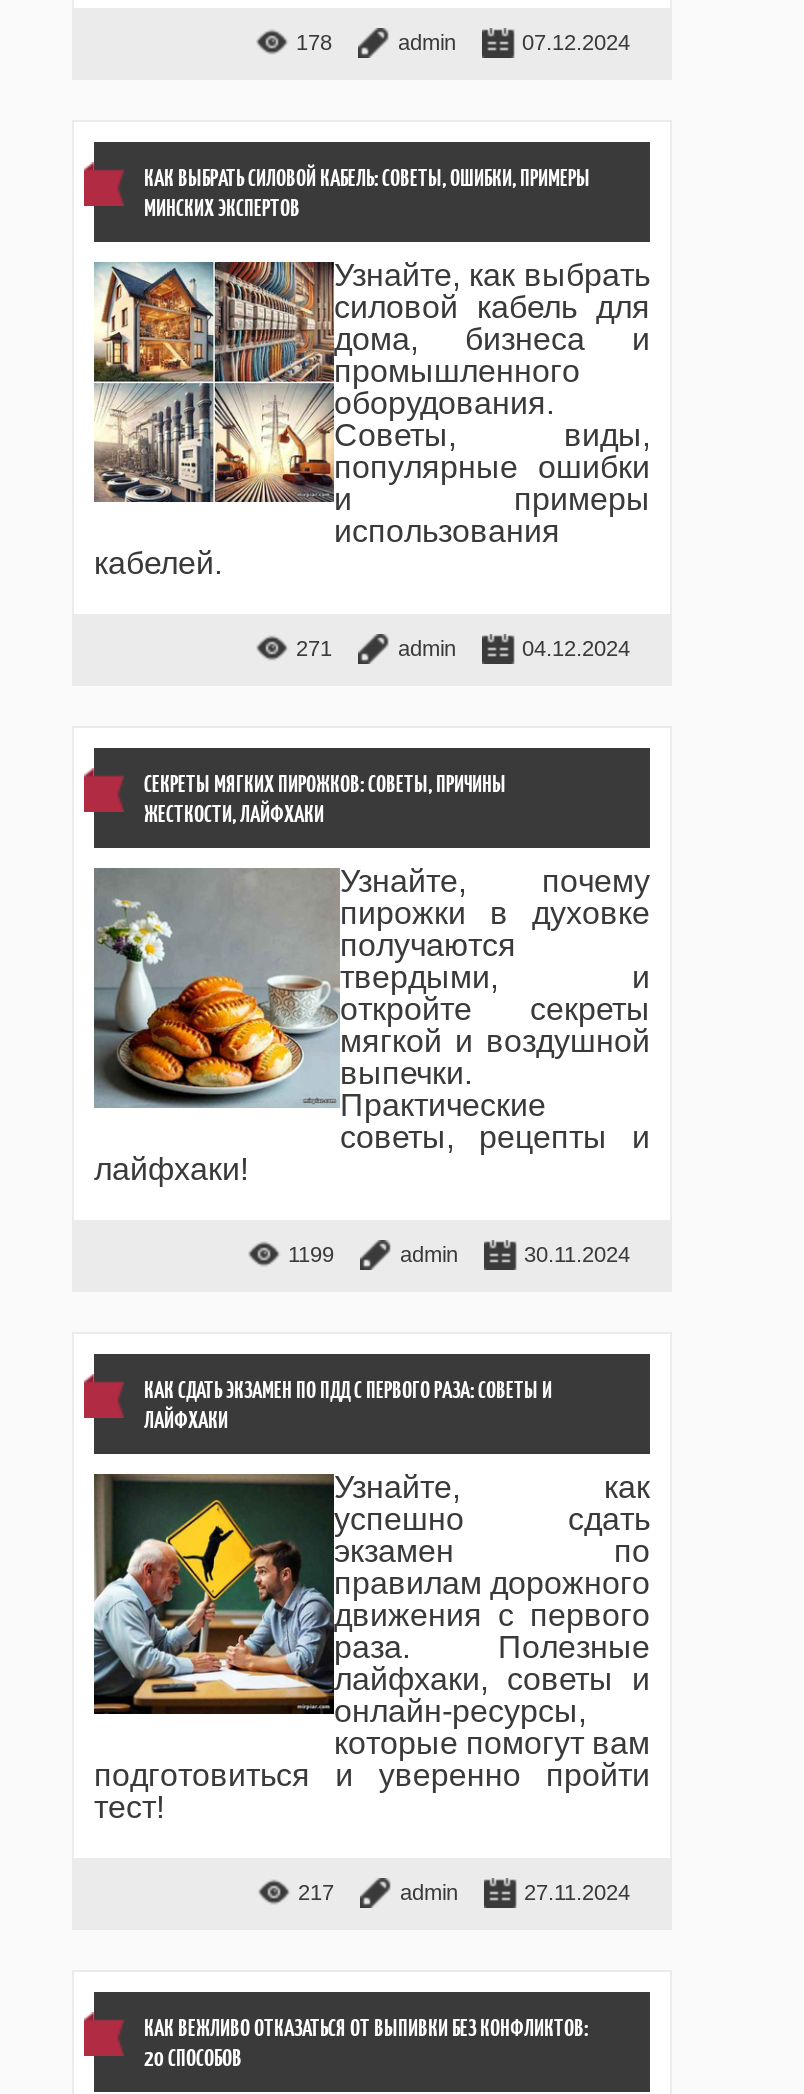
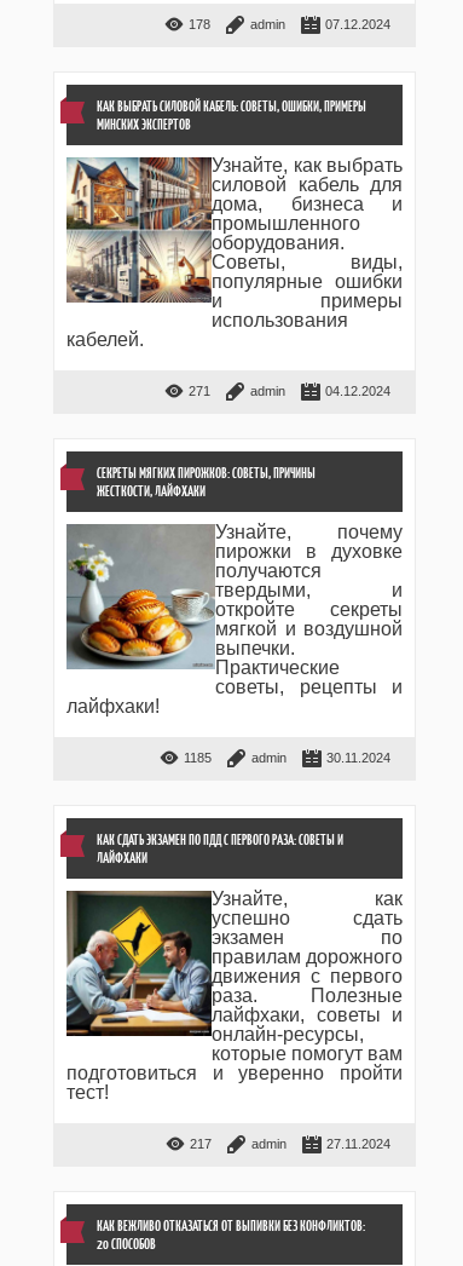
[288,1242,334,1266] 1199 -> [184,750,212,765] 1185

